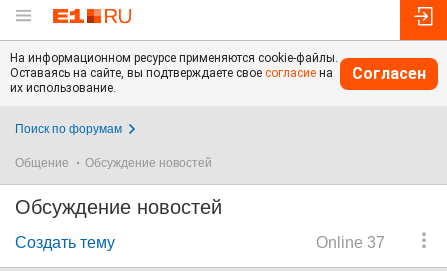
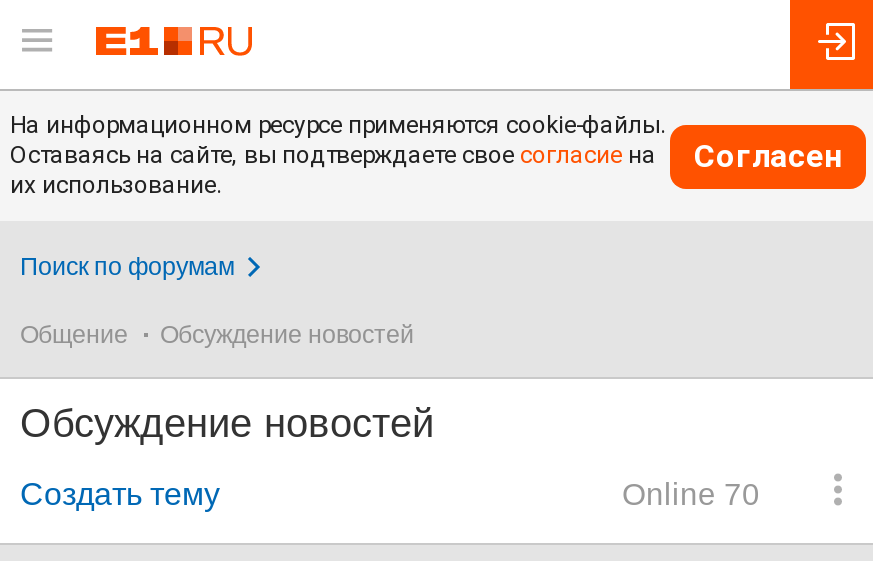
[316,234,385,251] Online 37 -> [622,477,760,511] Online 70

